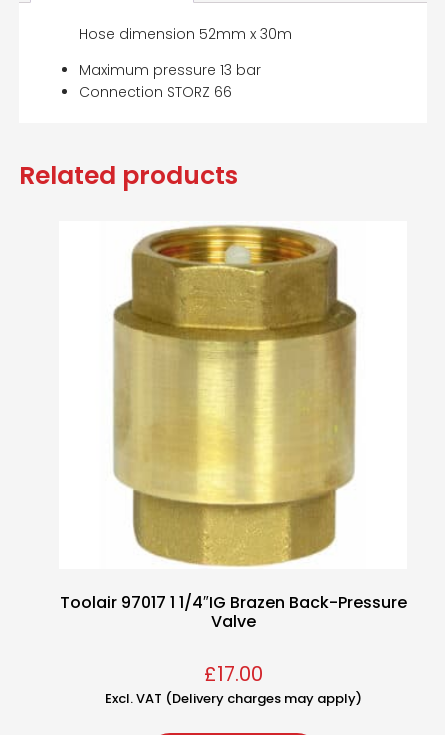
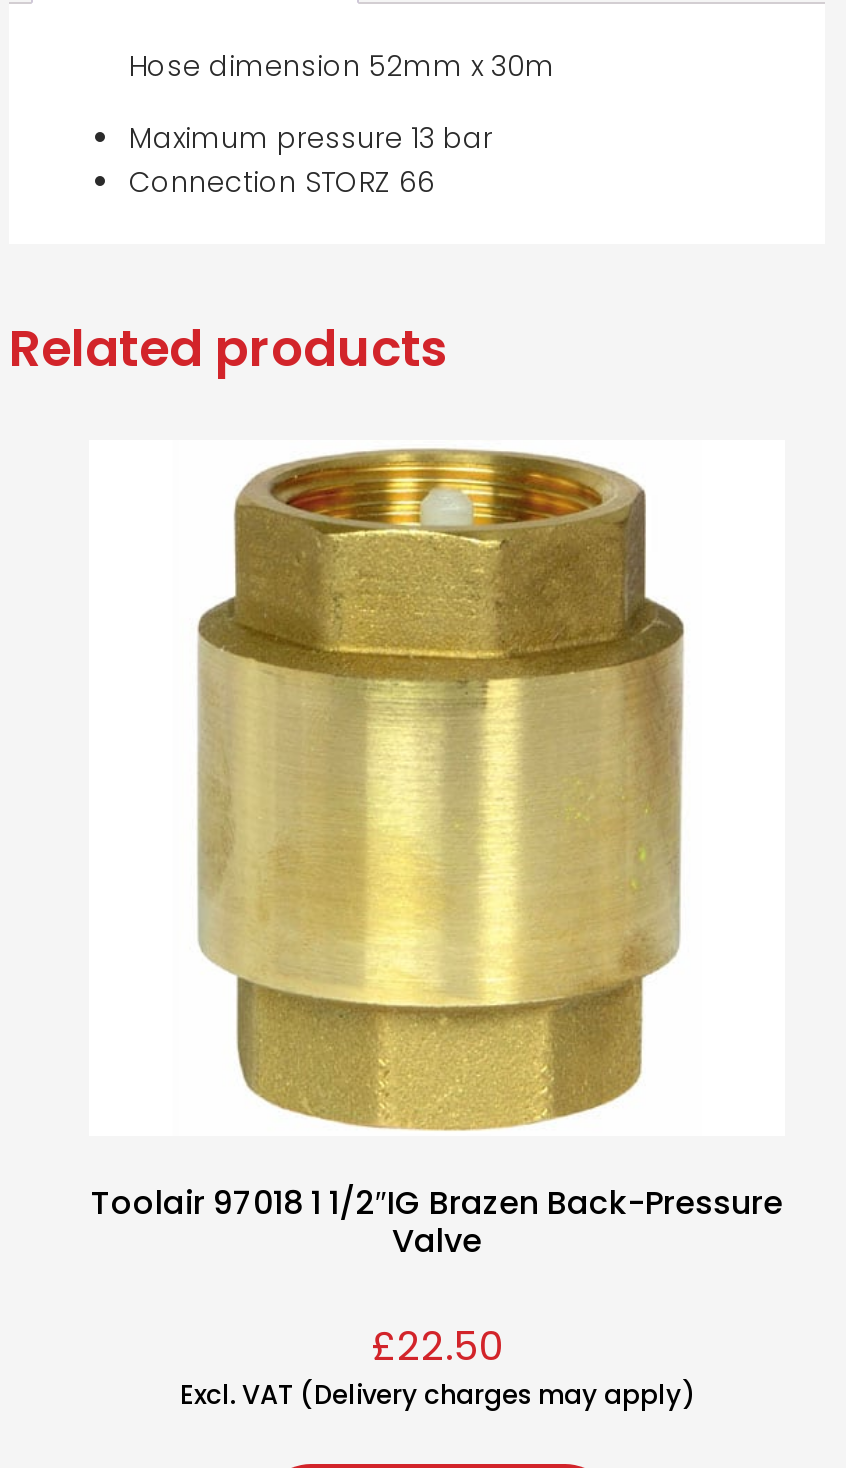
[59,591,406,614] Toolair 97017 1 1/4″IG Brazen Back-Pressure -> [91,1180,783,1226] Toolair 97018 1 1/2″IG Brazen Back-Pressure
[203,660,262,688] £17.00 -> [371,1318,503,1374] £22.50

